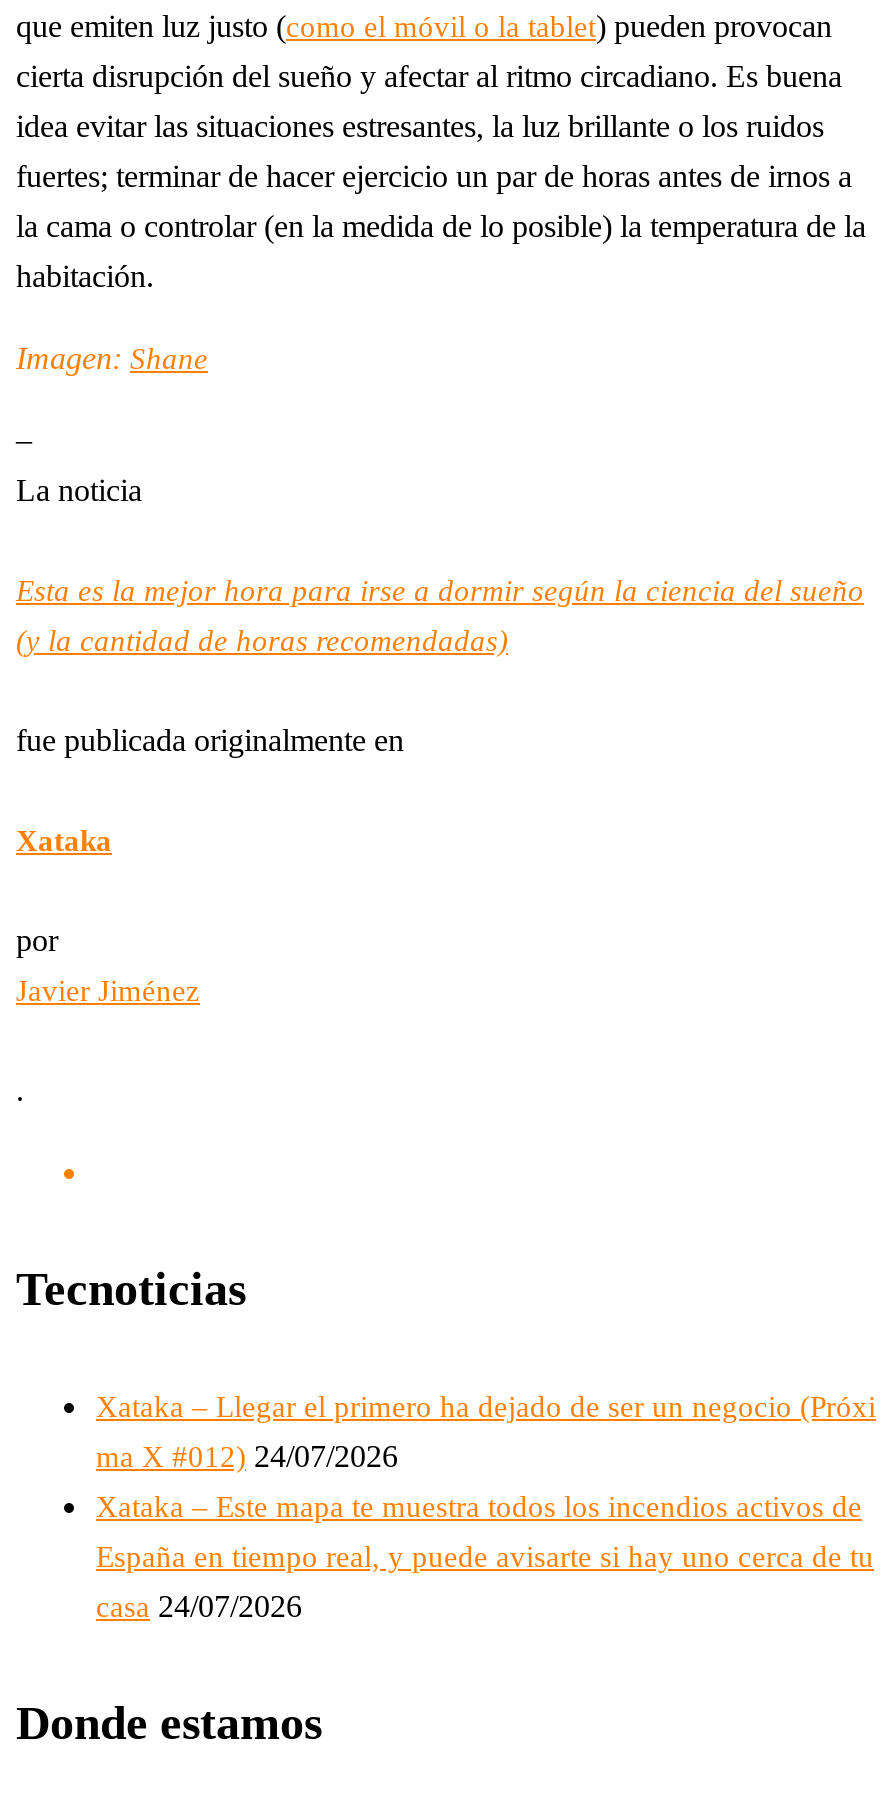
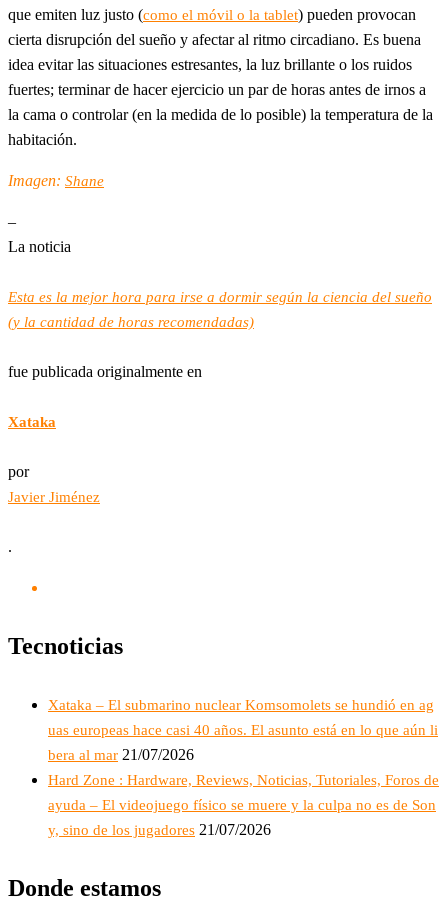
[96,1391,876,1623] Xataka – Llegar el primero ha dejado de ser un negocio (Próxi | ma X #012) 24/07/2026 | Xataka – Este mapa te muestra todos los incendios activos de | España en tiempo real, y puede avisarte si hay uno cerca de tu | casa 24/07/2026 -> [48,697,439,838] Xataka – El submarino nuclear Komsomolets se hundió en ag | uas europeas hace casi 40 años. El asunto está en lo que aún li | bera al mar 21/07/2026 | Hard Zone : Hardware, Reviews, Noticias, Tutoriales, Foros de | ayuda – El videojuego físico se muere y la culpa no es de Son | y, sino de los jugadores 21/07/2026

